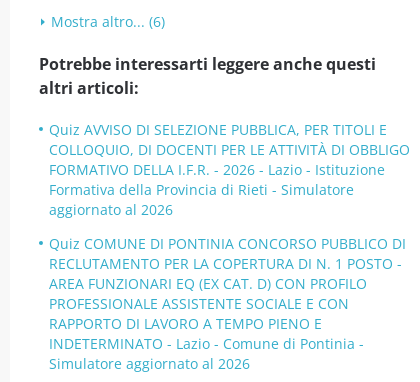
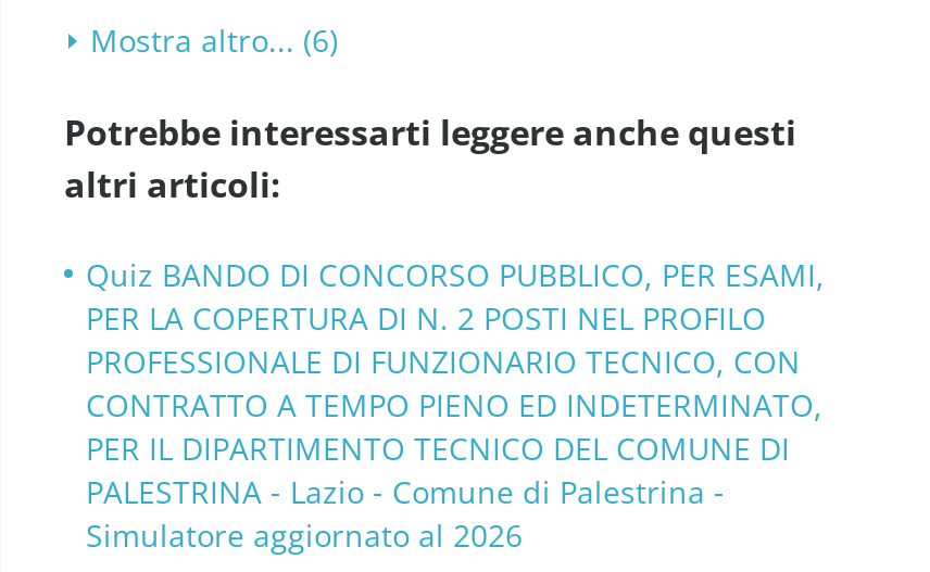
[49,120,410,353] Quiz AVVISO DI SELEZIONE PUBBLICA, PER TITOLI E | COLLOQUIO, DI DOCENTI PER LE ATTIVITÀ DI OBBLIGO | FORMATIVO DELLA I.F.R. - 2026 - Lazio - Istituzione | Formativa della Provincia di Rieti - Simulatore | aggiornato al 2026 | Quiz COMUNE DI PONTINIA CONCORSO PUBBLICO DI | RECLUTAMENTO PER LA COPERTURA DI N. 1 POSTO - | AREA FUNZIONARI EQ (EX CAT. D) CON PROFILO | PROFESSIONALE ASSISTENTE SOCIALE E CON | RAPPORTO DI LAVORO A TEMPO PIENO E | INDETERMINATO - Lazio - Comune di Pontinia - -> [86,254,825,512] Quiz BANDO DI CONCORSO PUBBLICO, PER ESAMI, | PER LA COPERTURA DI N. 2 POSTI NEL PROFILO | PROFESSIONALE DI FUNZIONARIO TECNICO, CON | CONTRATTO A TEMPO PIENO ED INDETERMINATO, | PER IL DIPARTIMENTO TECNICO DEL COMUNE DI | PALESTRINA - Lazio - Comune di Palestrina -

